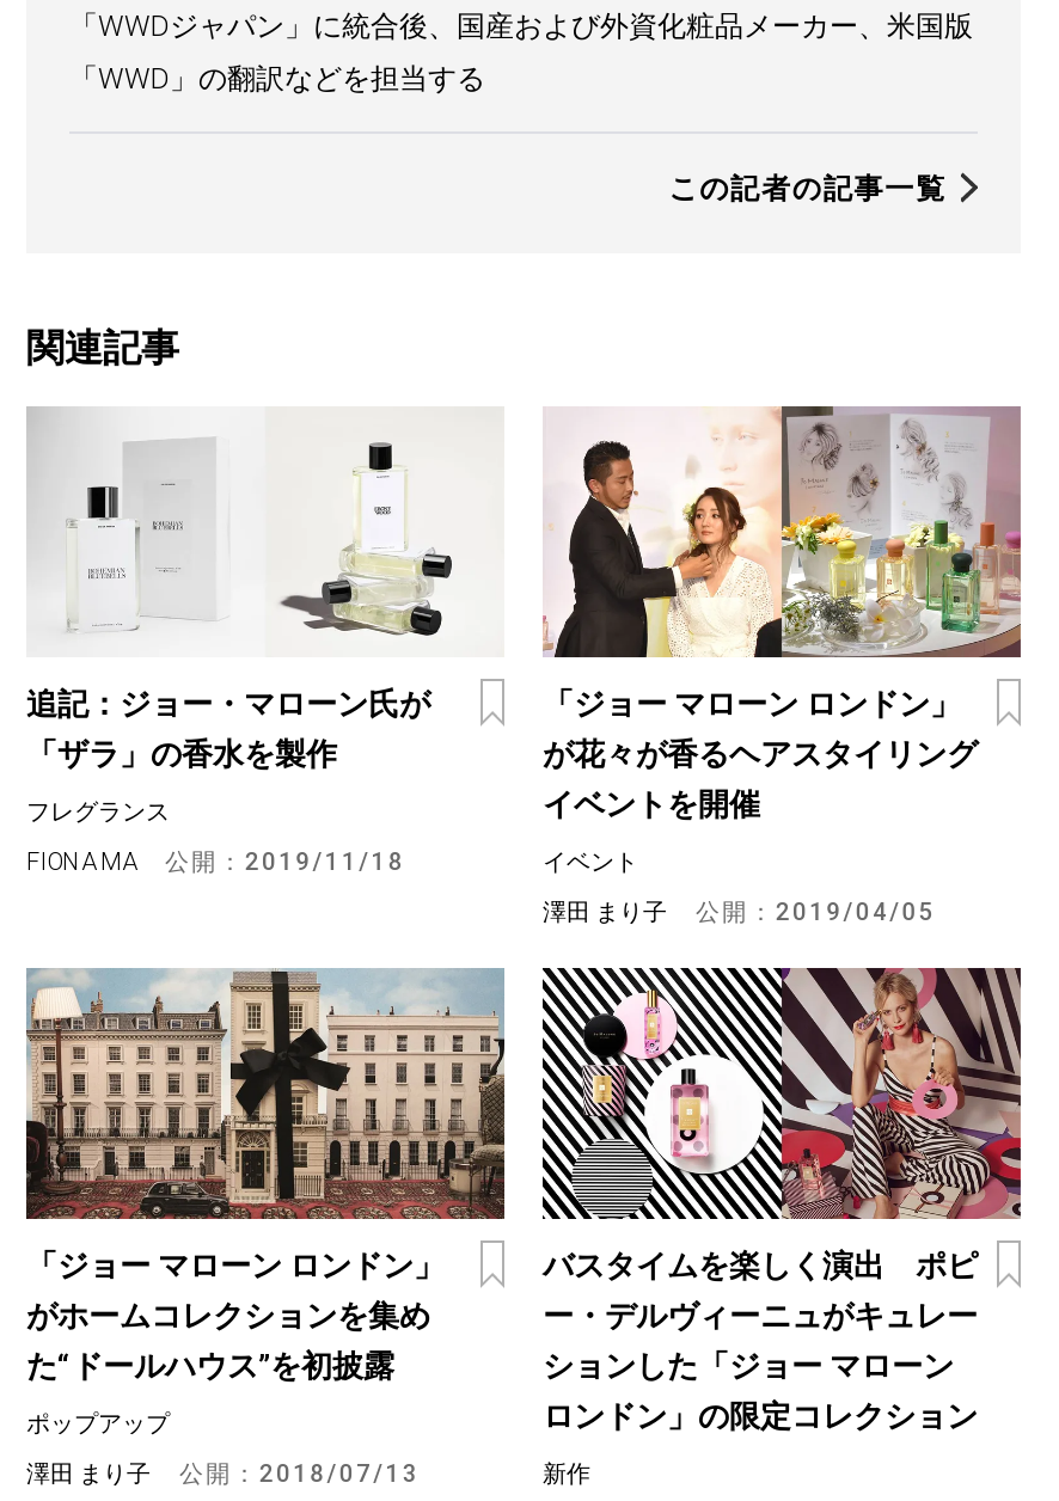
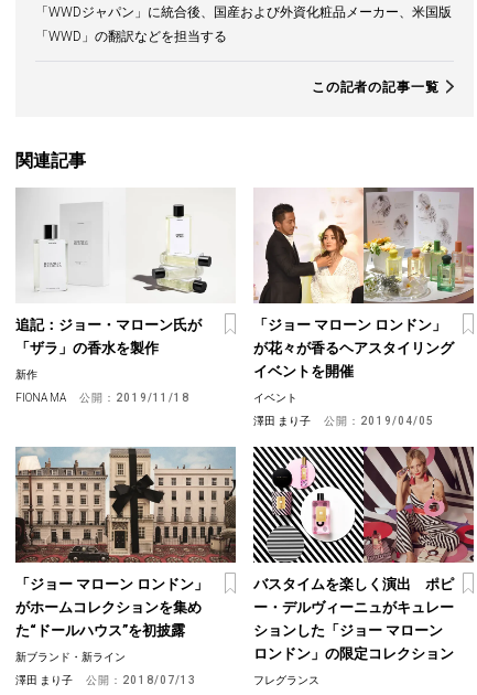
moved [26,799,170,825] -> [253,674,319,686]: フレグランス
[26,1410,170,1437] ポップアップ -> [15,651,126,663] 新ブランド・新ライン
moved [543,1461,590,1487] -> [15,369,37,381]: 新作

